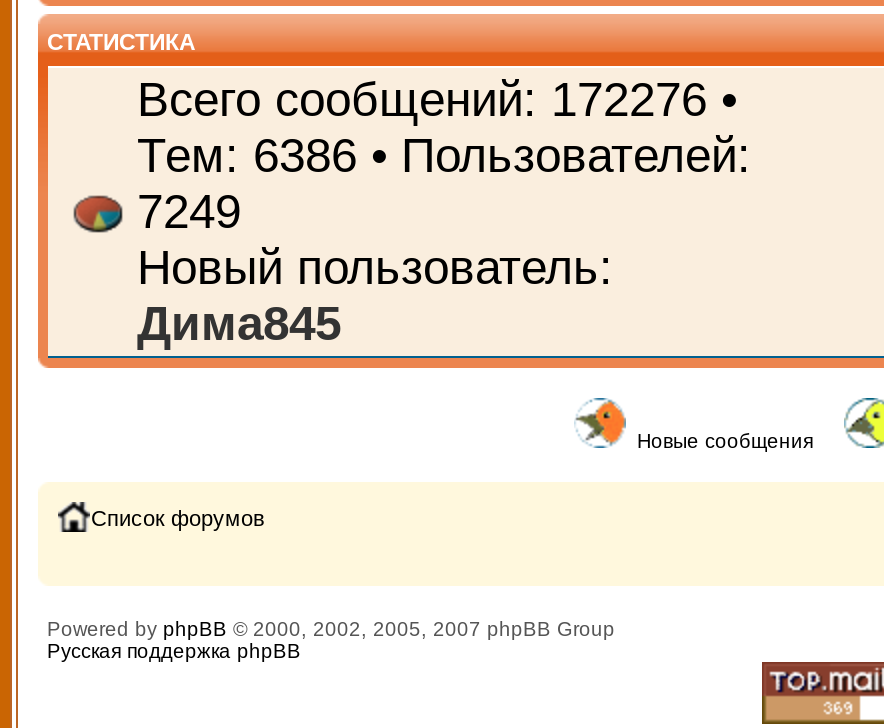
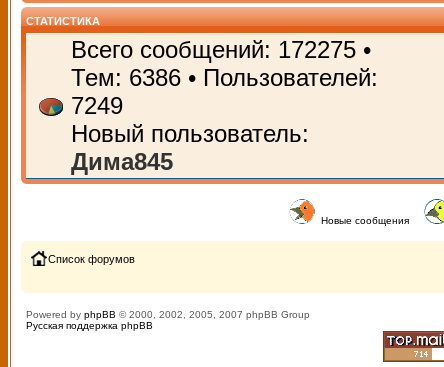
[137,72,737,126] Всего сообщений: 172276 • -> [70,36,370,63] Всего сообщений: 172275 •

